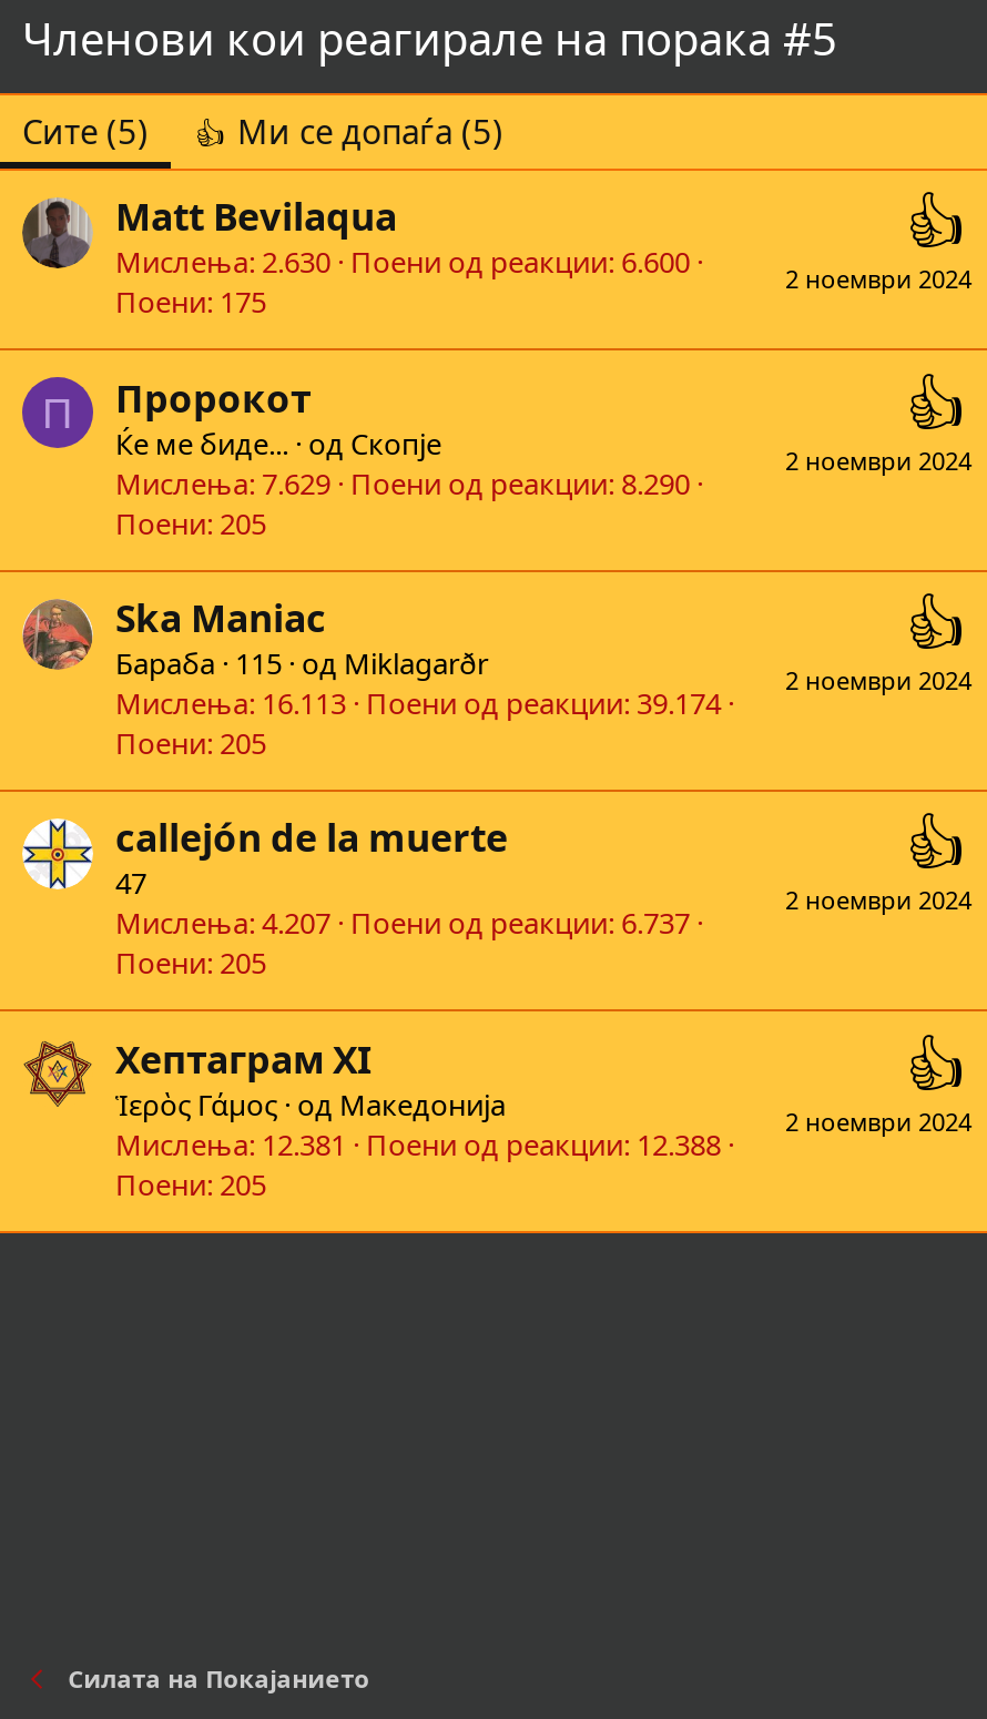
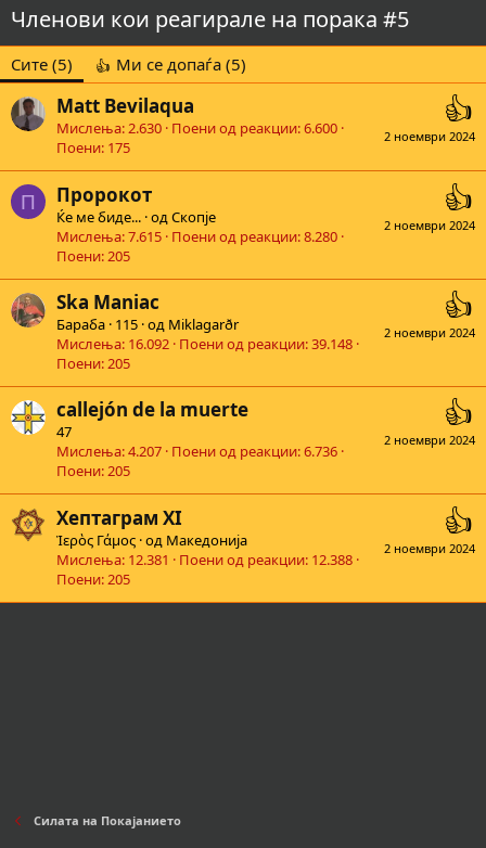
[115,463,690,503] Мислења 7.629 Поени од реакции 8.290 -> [56,226,337,246] Мислења 7.615 Поени од реакции 8.280
[115,683,721,723] Мислења 16.113 Поени од реакции 39.174 -> [56,334,353,353] Мислења 16.092 Поени од реакции 39.148
[115,903,690,943] Мислења 4.207 Поени од реакции 6.737 -> [56,442,337,461] Мислења 4.207 Поени од реакции 6.736

